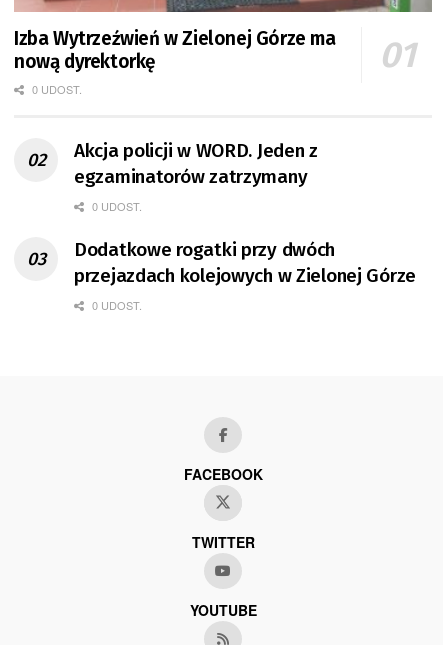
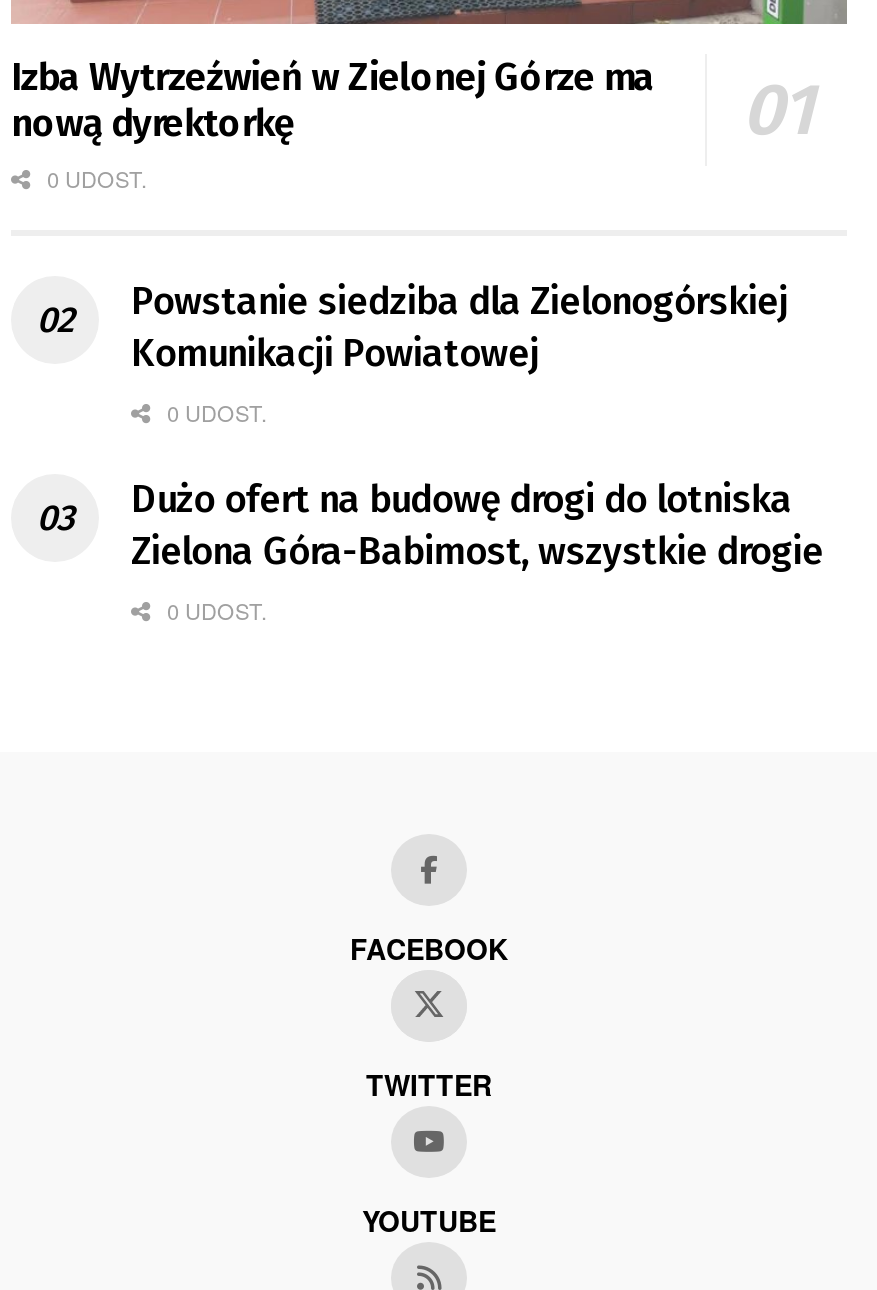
[74,139,318,188] Akcja policji w WORD. Jeden z | egzaminatorów zatrzymany -> [131,278,788,376] Powstanie siedziba dla Zielonogórskiej | Komunikacji Powiatowej
[74,238,416,287] Dodatkowe rogatki przy dwóch | przejazdach kolejowych w Zielonej Górze -> [131,476,823,574] Dużo ofert na budowę drogi do lotniska | Zielona Góra-Babimost, wszystkie drogie

